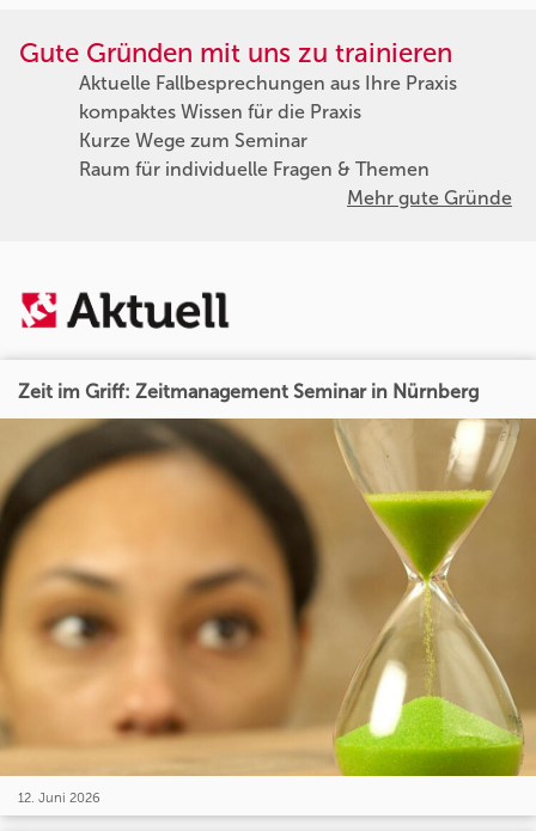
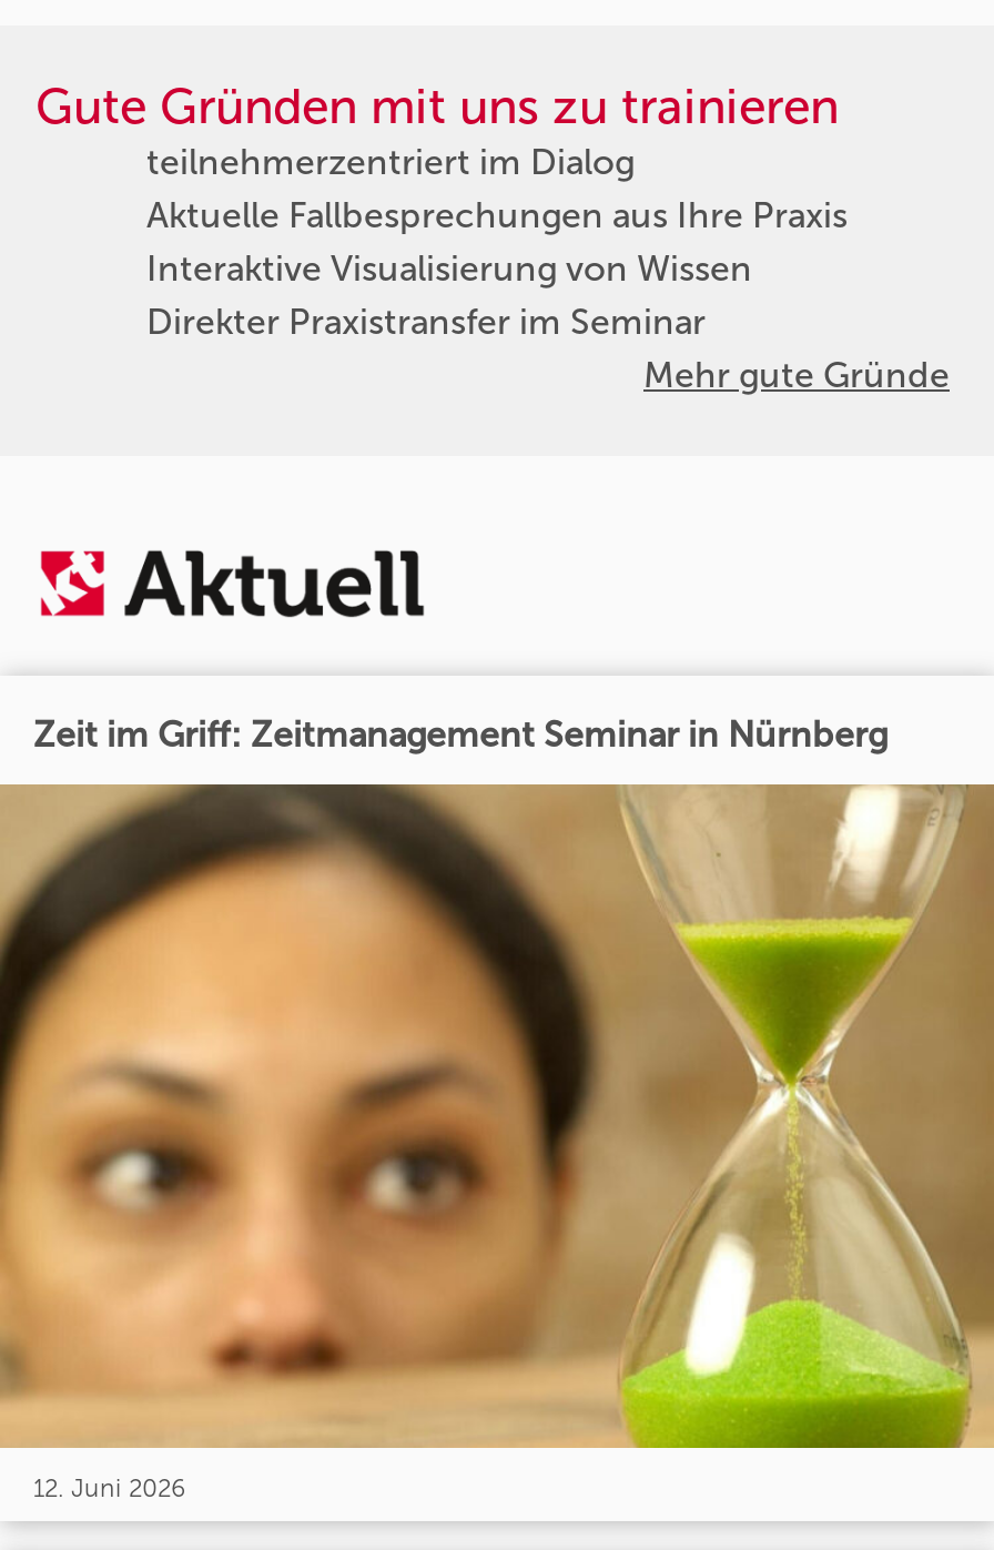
none -> [146,141,635,184] teilnehmerzentriert im Dialog
moved [79,72,457,95] -> [146,195,848,237]: Aktuelle Fallbesprechungen aus Ihre Praxis
[79,101,430,181] kompaktes Wissen für die Praxis | Kurze Wege zum Seminar | Raum für individuelle Fragen & Themen -> [146,248,752,343] Interaktive Visualisierung von Wissen | Direkter Praxistransfer im Seminar

